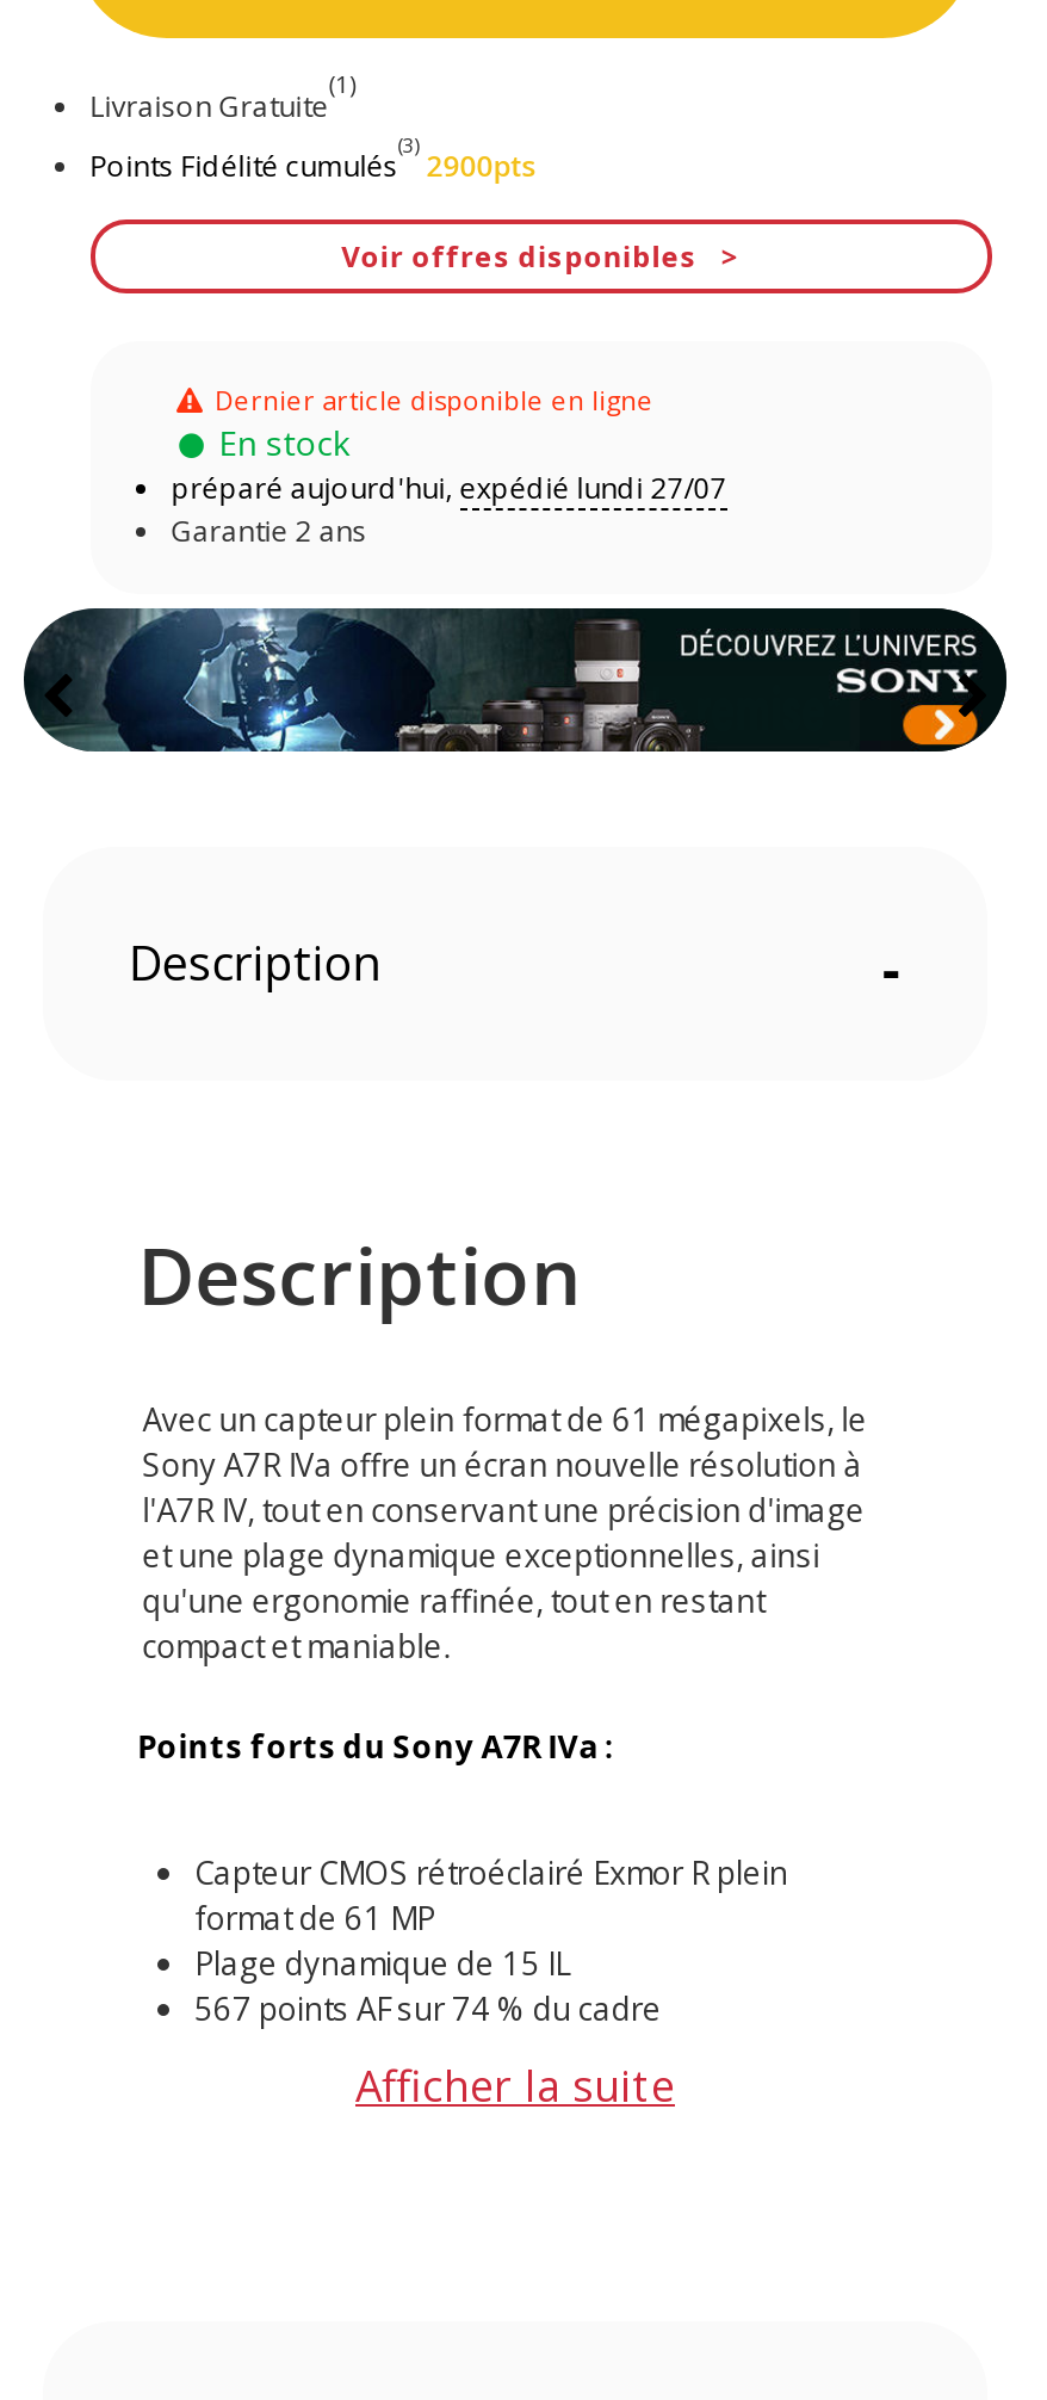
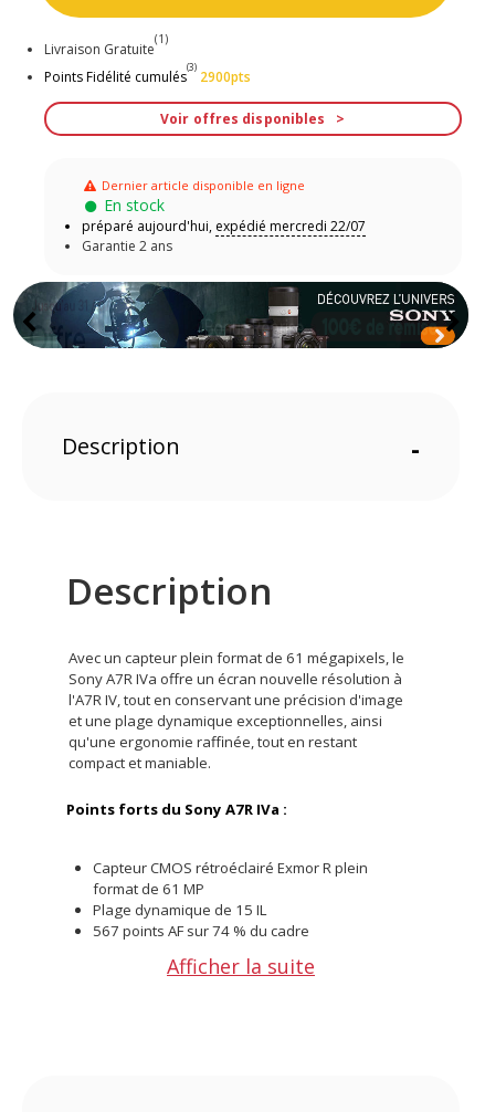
[171,466,727,507] préparé aujourd'hui, expédié lundi 27/07 -> [82,216,365,235] préparé aujourd'hui, expédié mercredi 22/07

